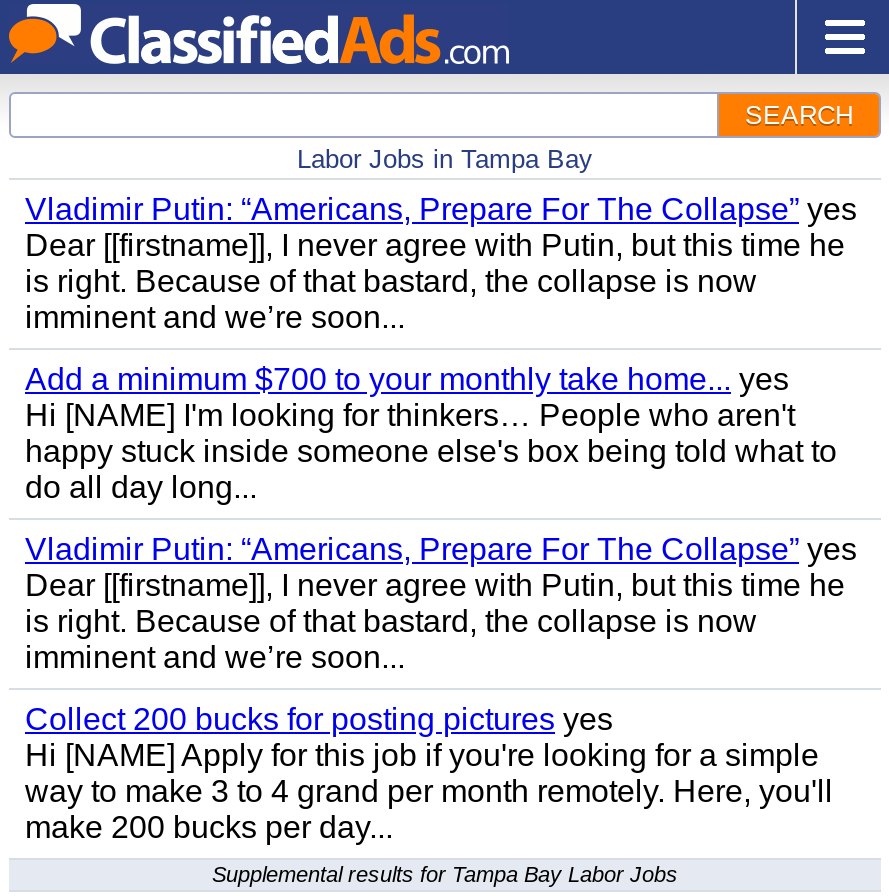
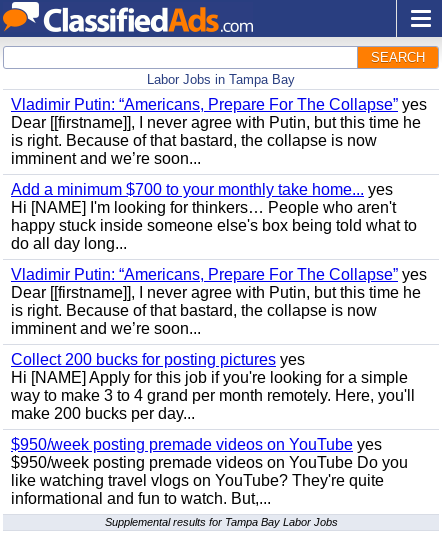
none -> [11,436,408,507] $950/week posting premade videos on YouTube yes | $950/week posting premade videos on YouTube Do you | like watching travel vlogs on YouTube? They're quite | informational and fun to watch. But,...

